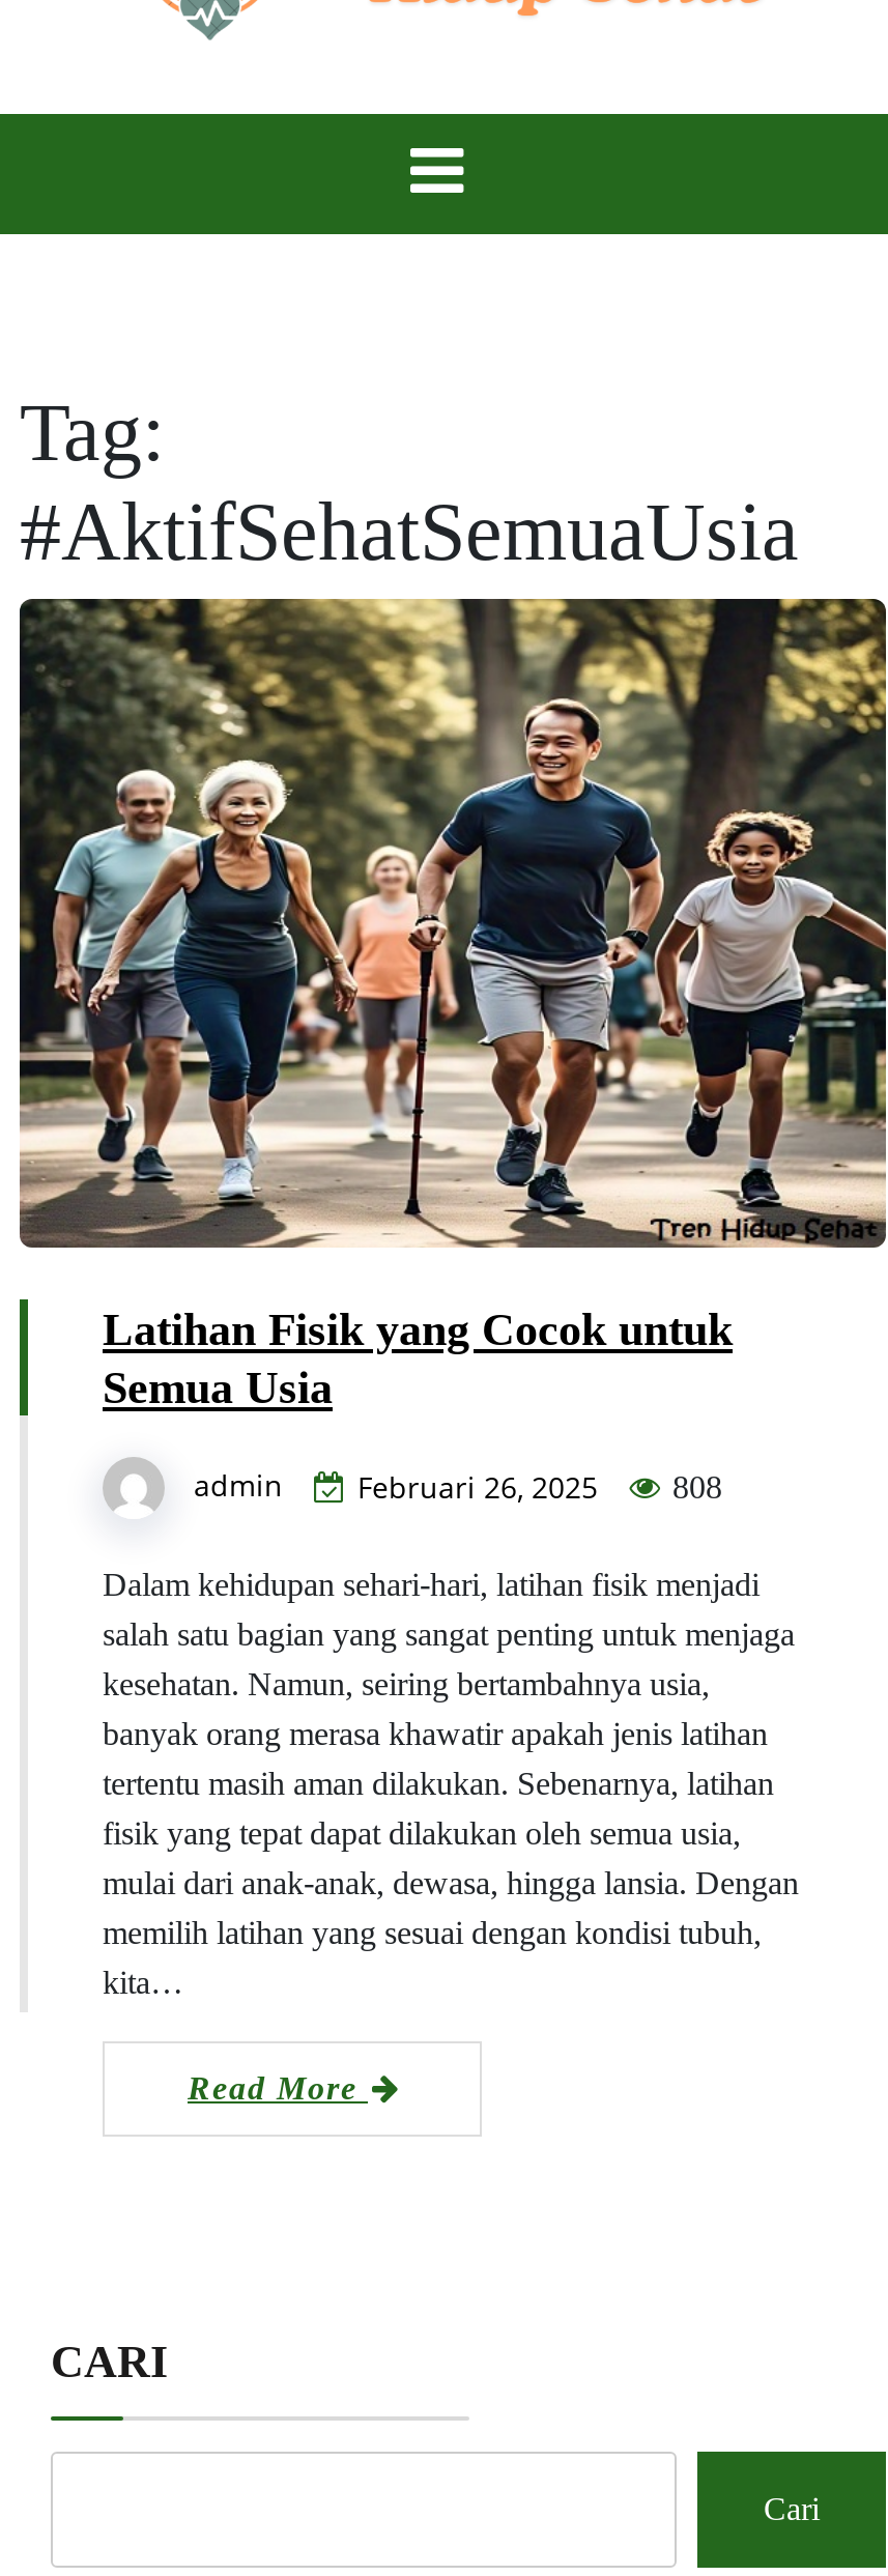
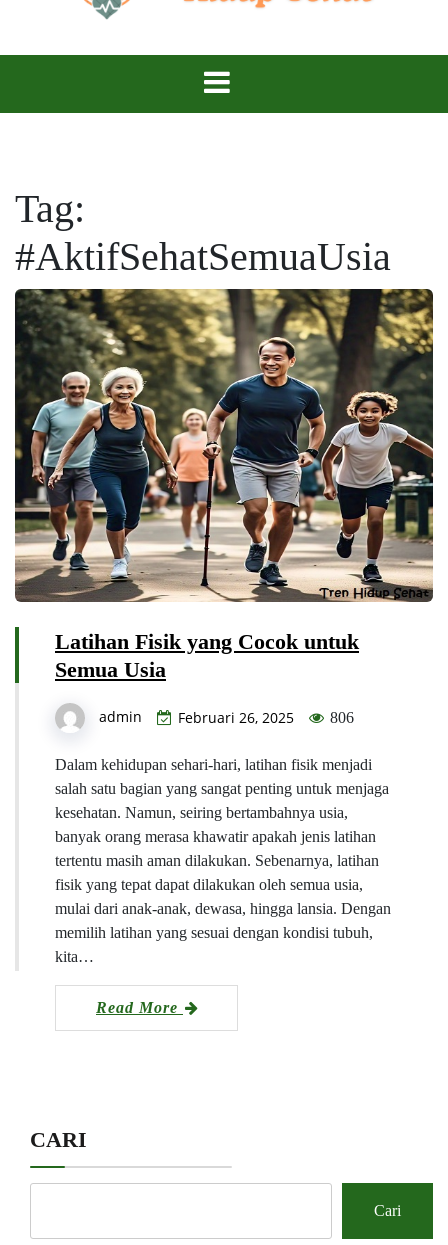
[194,1465,722,1507] admin Februari 26, 2025 808 -> [99,707,354,727] admin Februari 26, 2025 806

